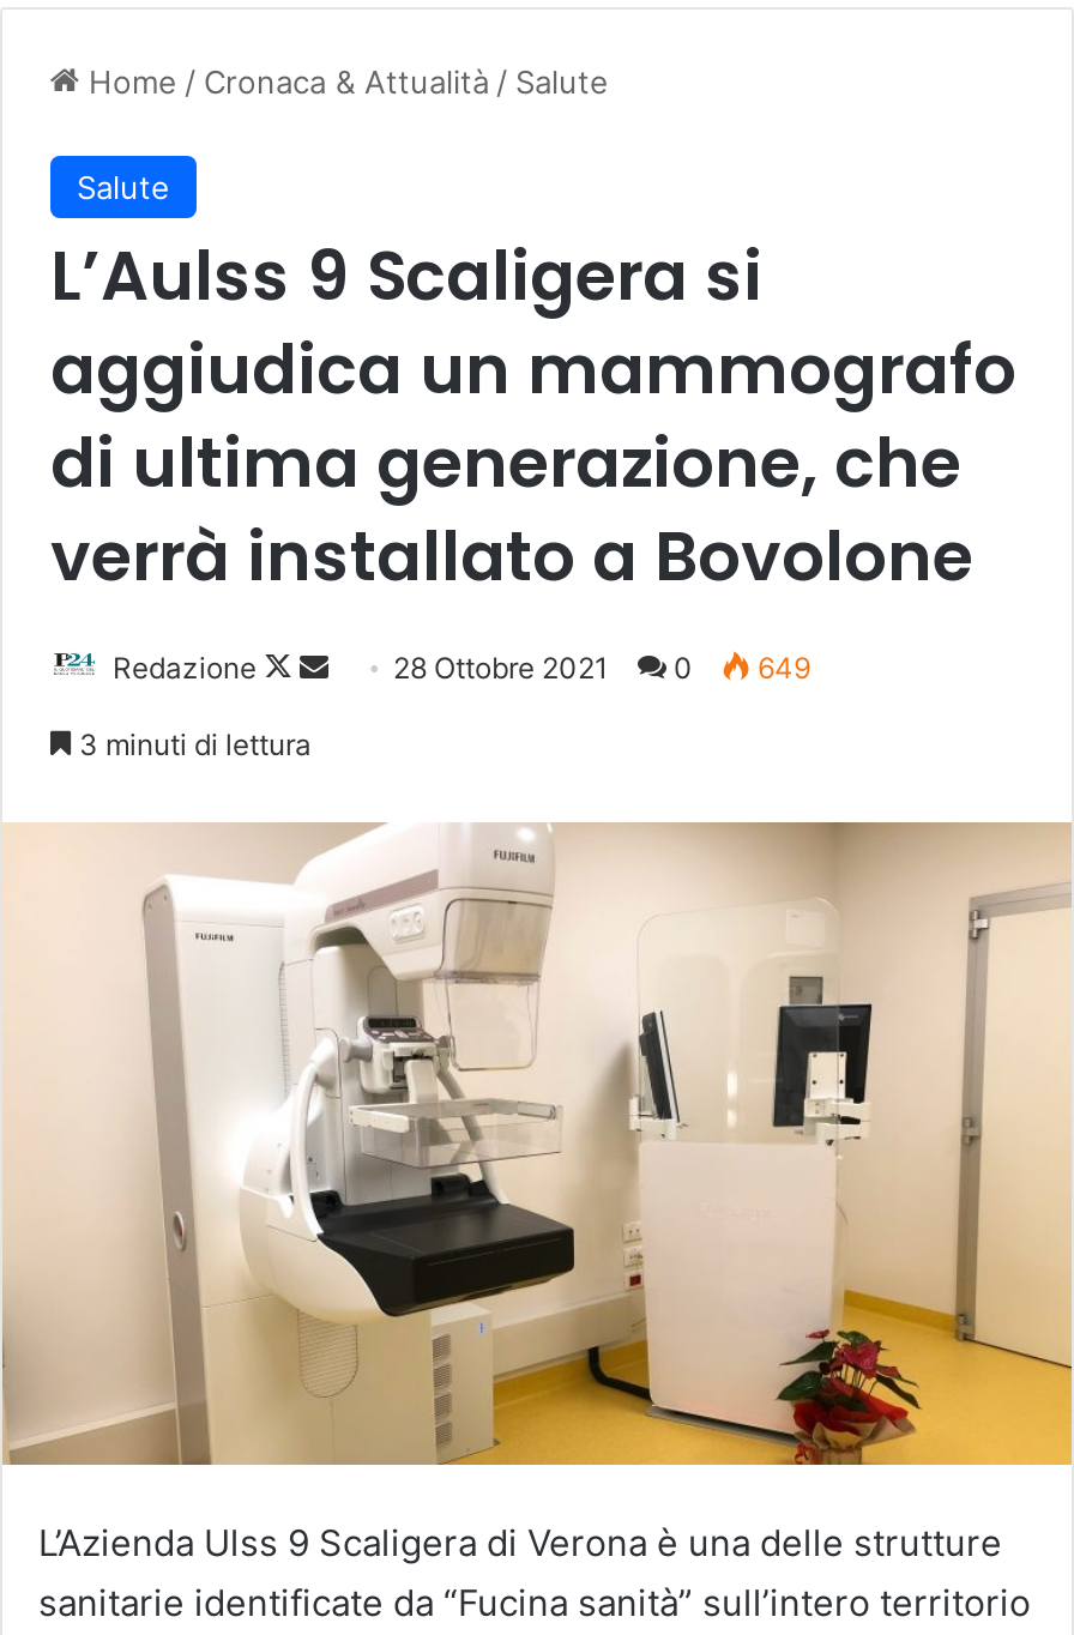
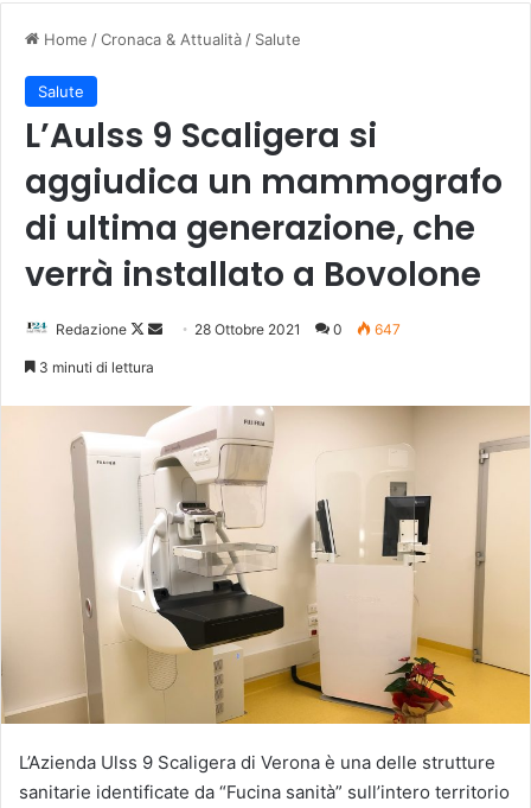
[750,649,810,685] 649 -> [371,320,401,338] 647

